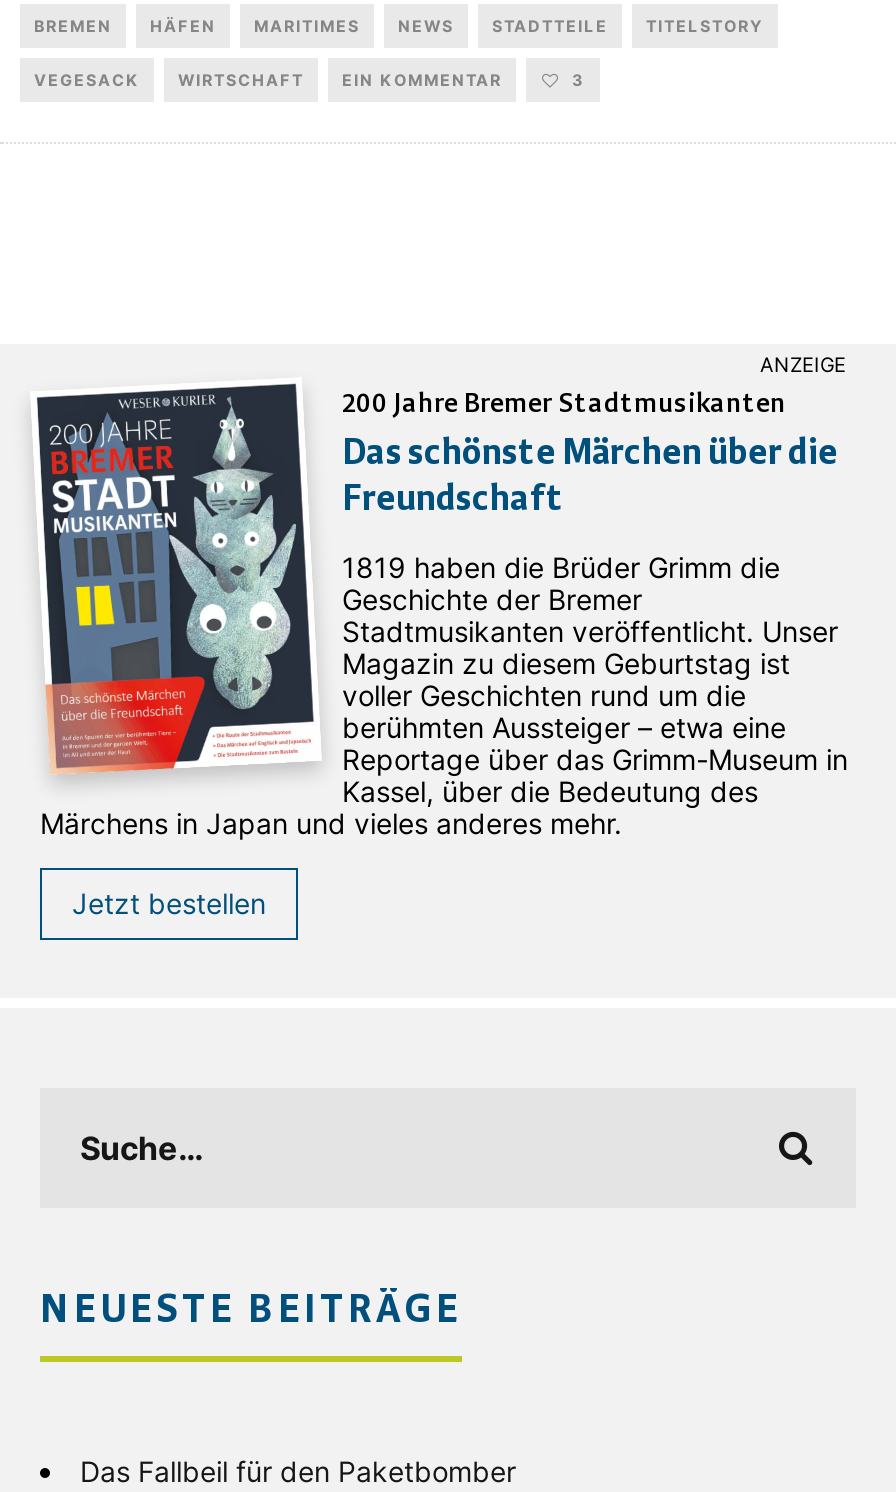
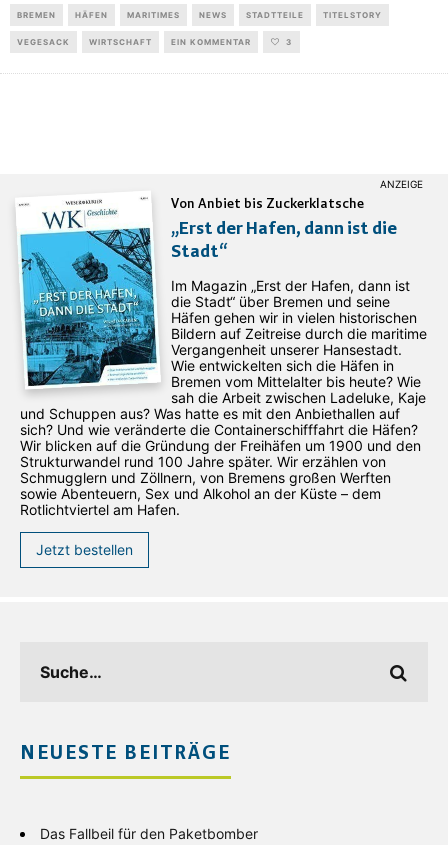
[36,382,848,839] [image] | 1819 haben die Brüder Grimm die | Geschichte der Bremer | Stadtmusikanten veröffentlicht. Unser | Magazin zu diesem Geburtstag ist | voller Geschichten rund um die | berühmten Aussteiger – etwa eine | Reportage über das Grimm-Museum in | Kassel, über die Bedeutung des | Märchens in Japan und vieles anderes mehr. -> [19,197,427,518] [image] | Im Magazin „Erst der Hafen, dann ist | die Stadt“ über Bremen und seine | Häfen gehen wir in vielen historischen | Bildern auf Zeitreise durch die maritime | Vergangenheit unserer Hansestadt. | Wie entwickelten sich die Häfen in | Bremen vom Mittelalter bis heute? Wie | sah die Arbeit zwischen Ladeluke, Kaje | und Schuppen aus? Was hatte es mit den Anbiethallen auf | sich? Und wie veränderte die Containerschifffahrt die Häfen? | Wir blicken auf die Gründung der Freihäfen um 1900 und den | Strukturwandel rund 100 Jahre später. Wir erzählen von | Schmugglern und Zöllnern, von Bremens großen Werften | sowie Abenteuern, Sex und Alkohol an der Küste – dem | Rotlichtviertel am Hafen.
[342,389,838,519] 200 Jahre Bremer Stadtmusikanten | Das schönste Märchen über die | Freundschaft -> [171,197,397,262] Von Anbiet bis Zuckerklatsche | „Erst der Hafen, dann ist die | Stadt“

